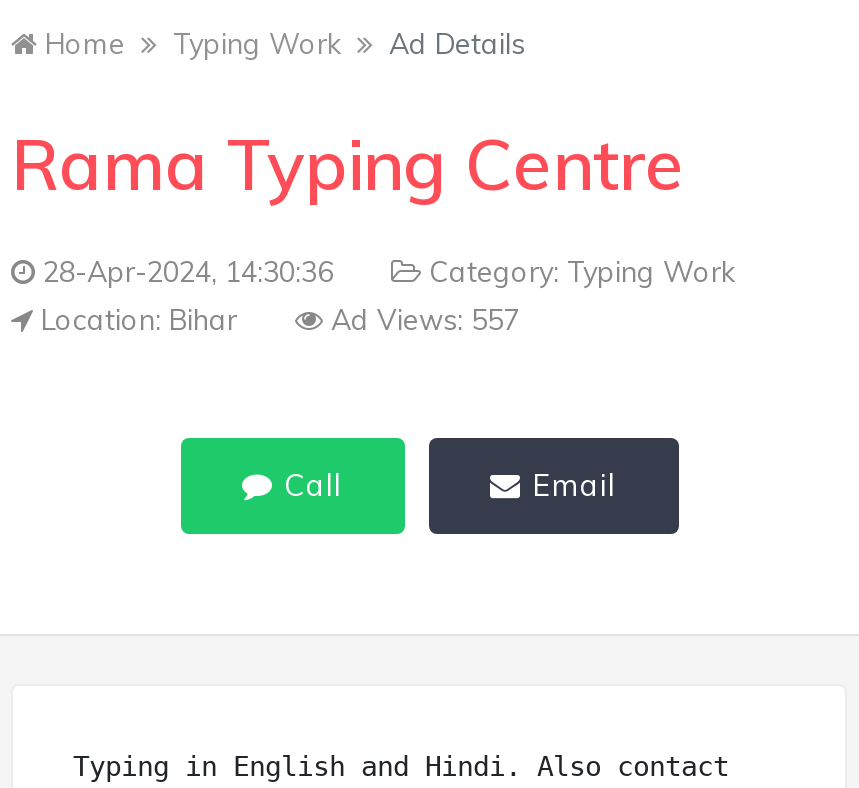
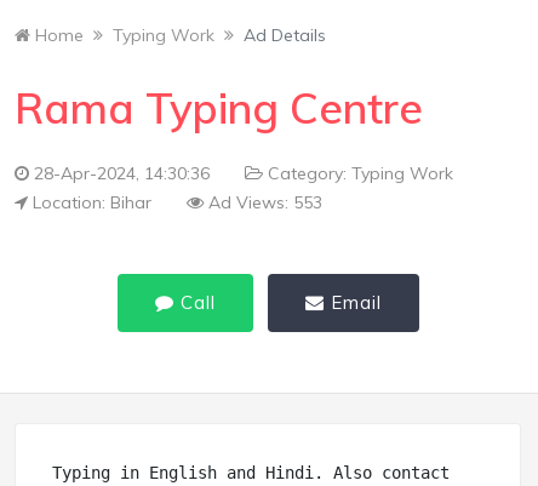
[323,302,519,338] Ad Views: 557 -> [204,191,322,213] Ad Views: 553

